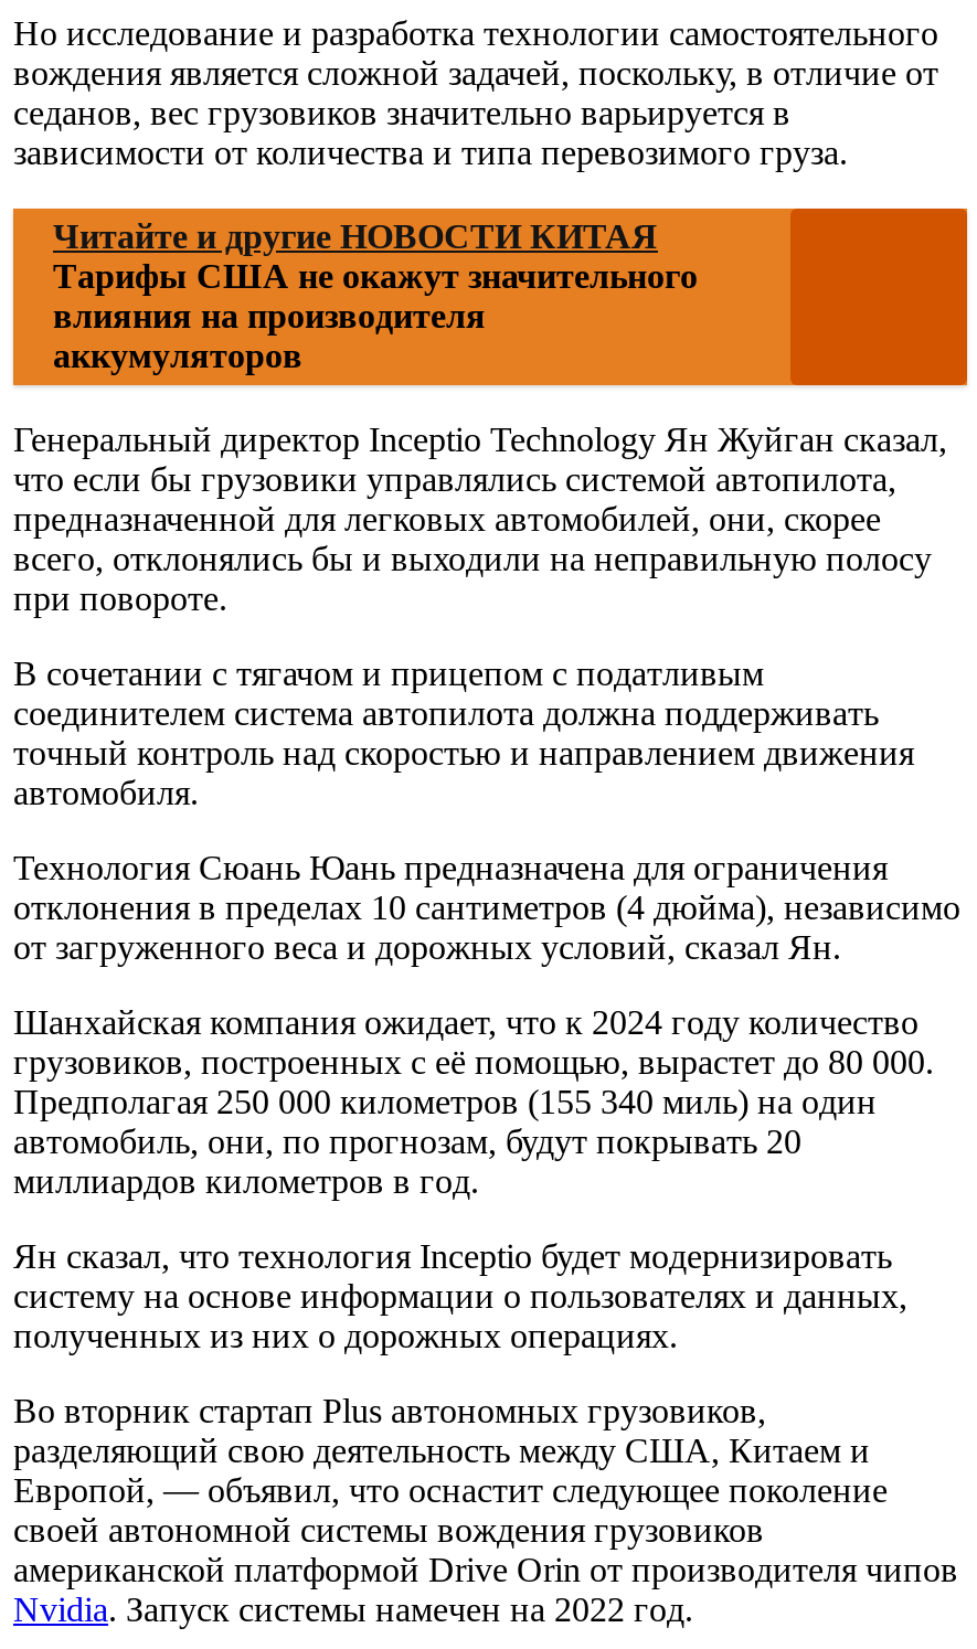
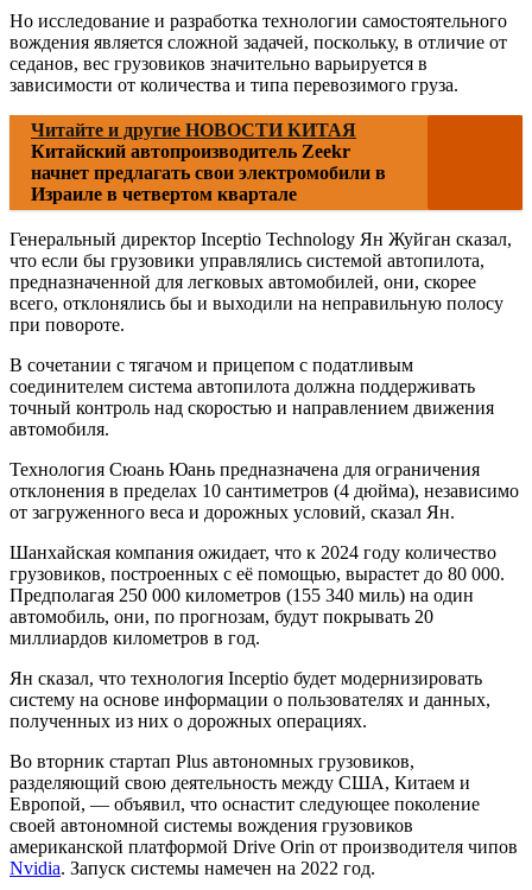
[53,258,698,375] Тарифы США не окажут значительного | влияния на производителя | аккумуляторов -> [31,142,386,205] Китайский автопроизводитель Zeekr | начнет предлагать свои электромобили в | Израиле в четвертом квартале

